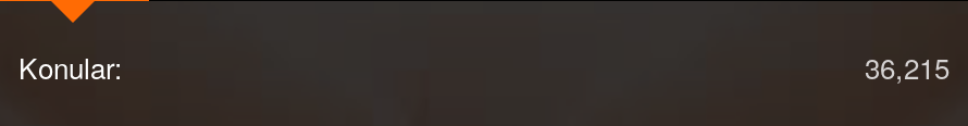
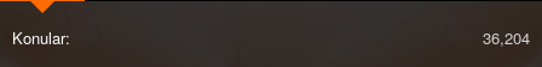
[865,47,950,88] 36,215 -> [483,26,530,49] 36,204

